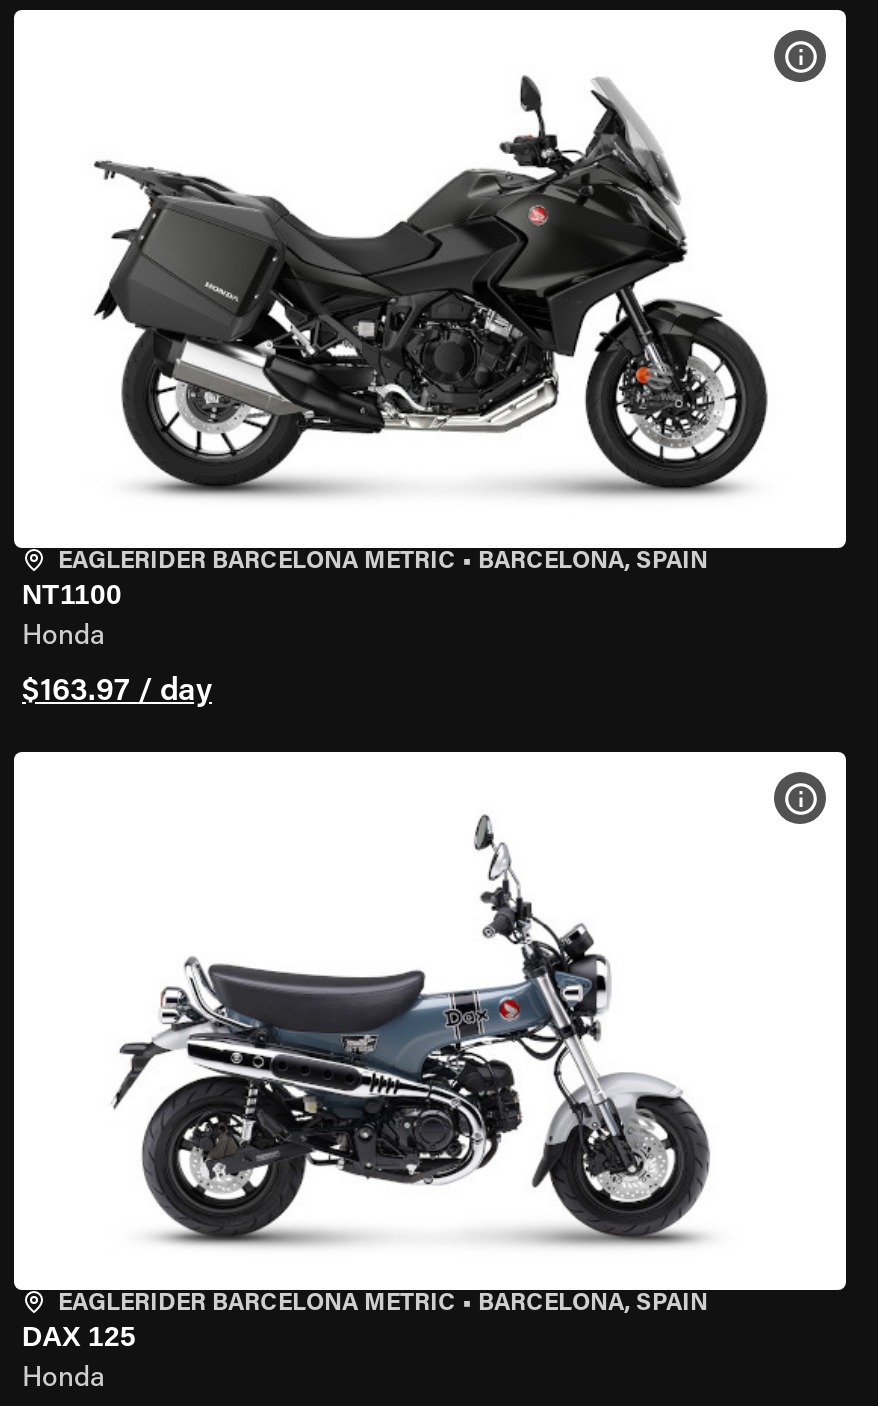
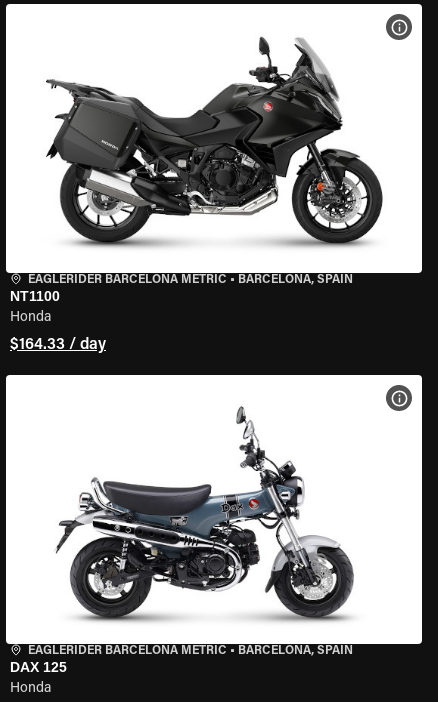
[22,676,212,708] $163.97 / day -> [10,337,106,353] $164.33 / day

